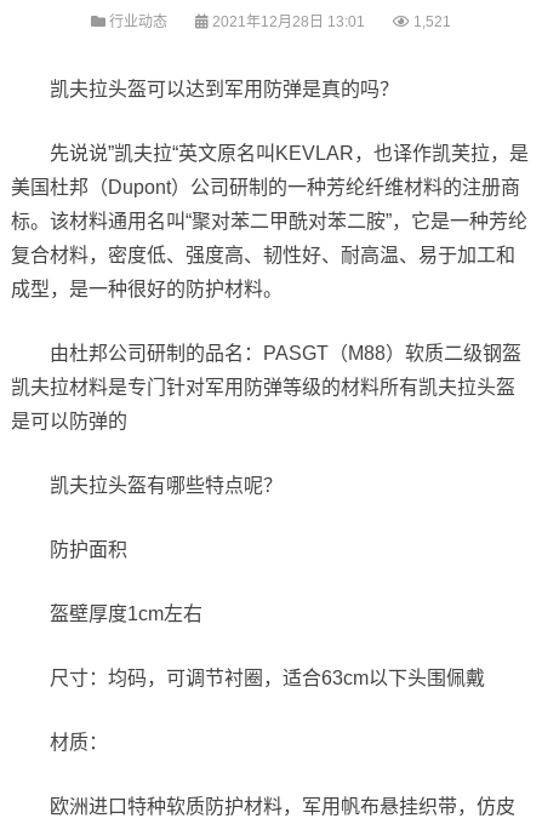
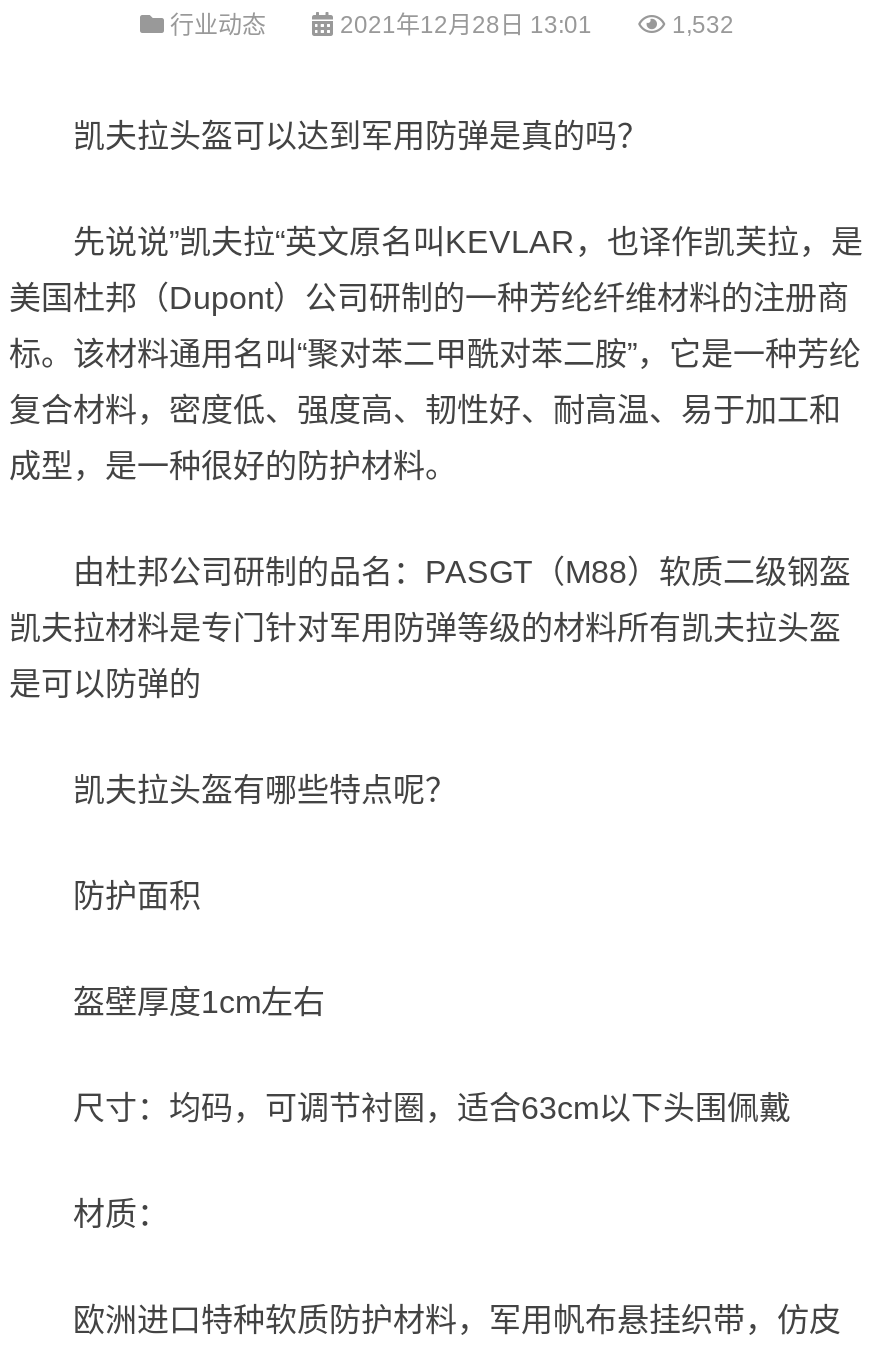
[409,13,450,30] 1,521 -> [666,11,734,39] 1,532

